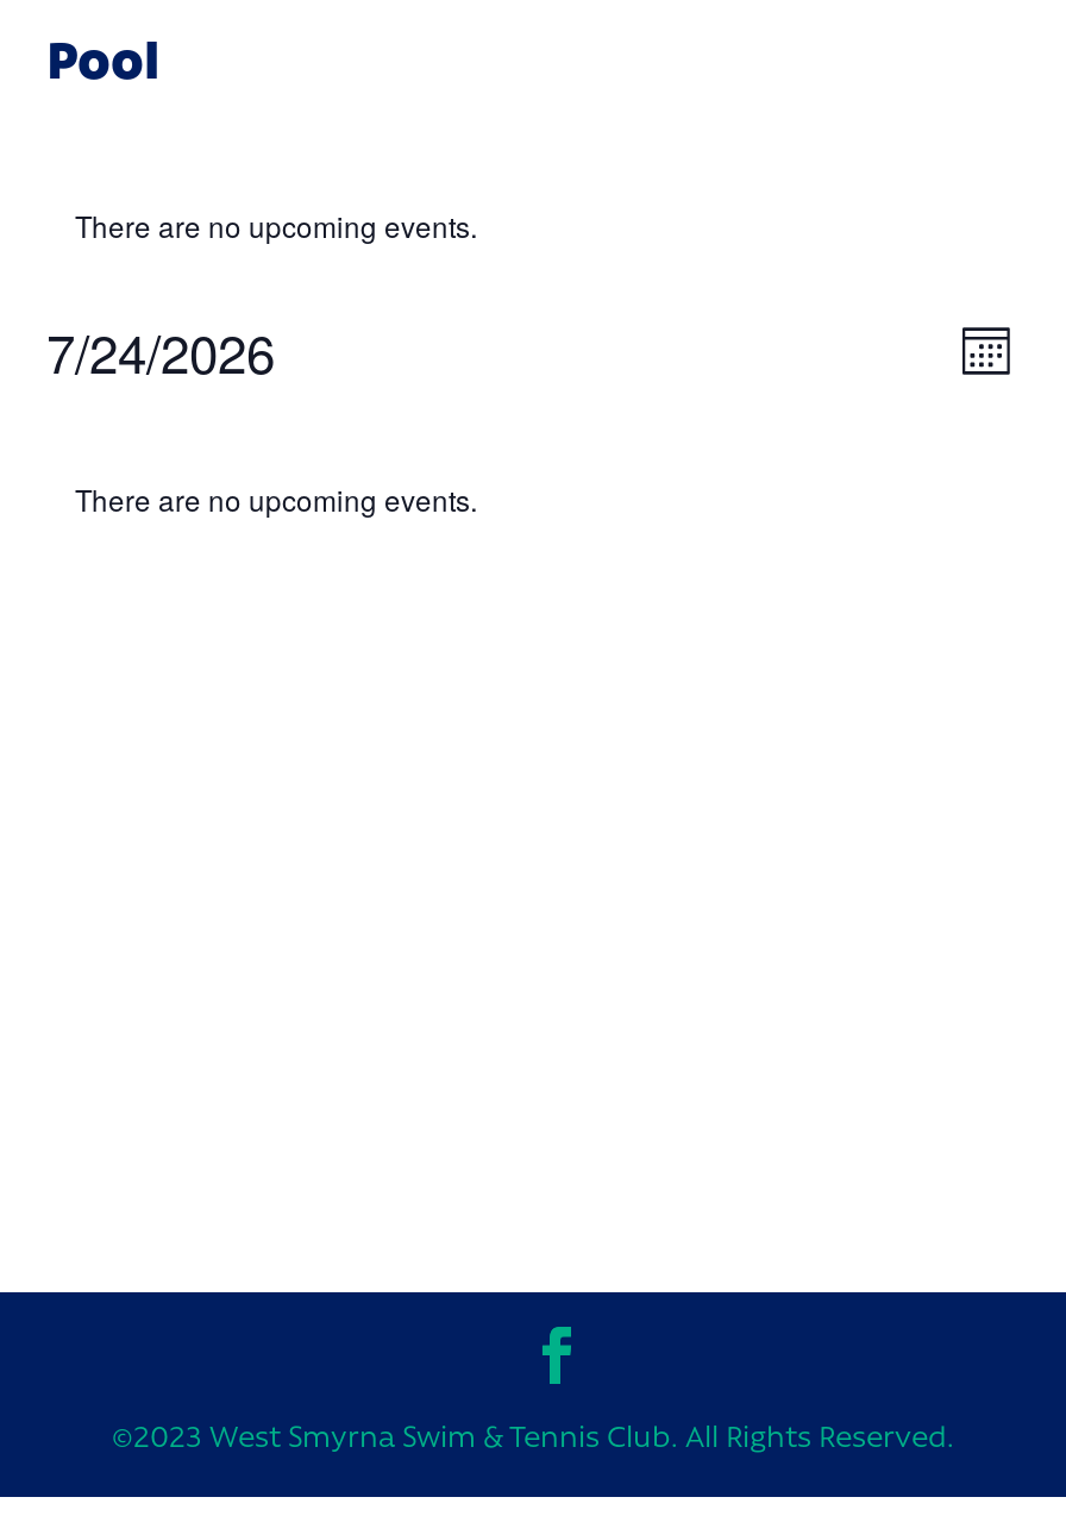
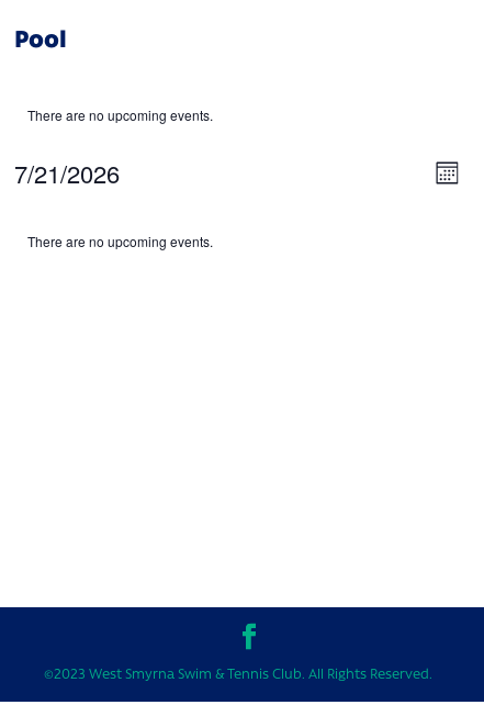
[46,314,275,388] 7/24/2026 -> [14,156,119,190] 7/21/2026

